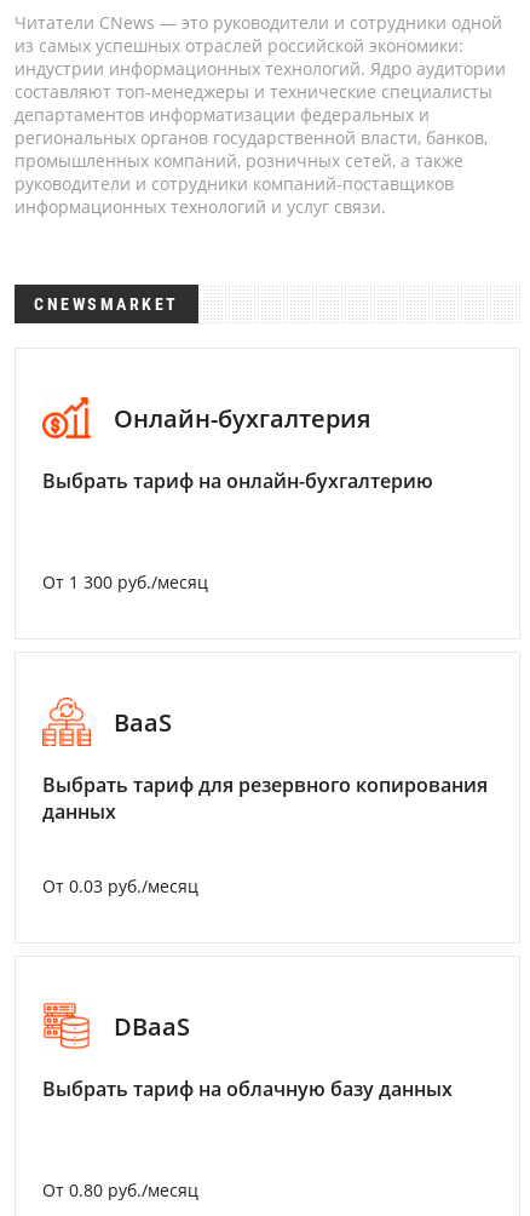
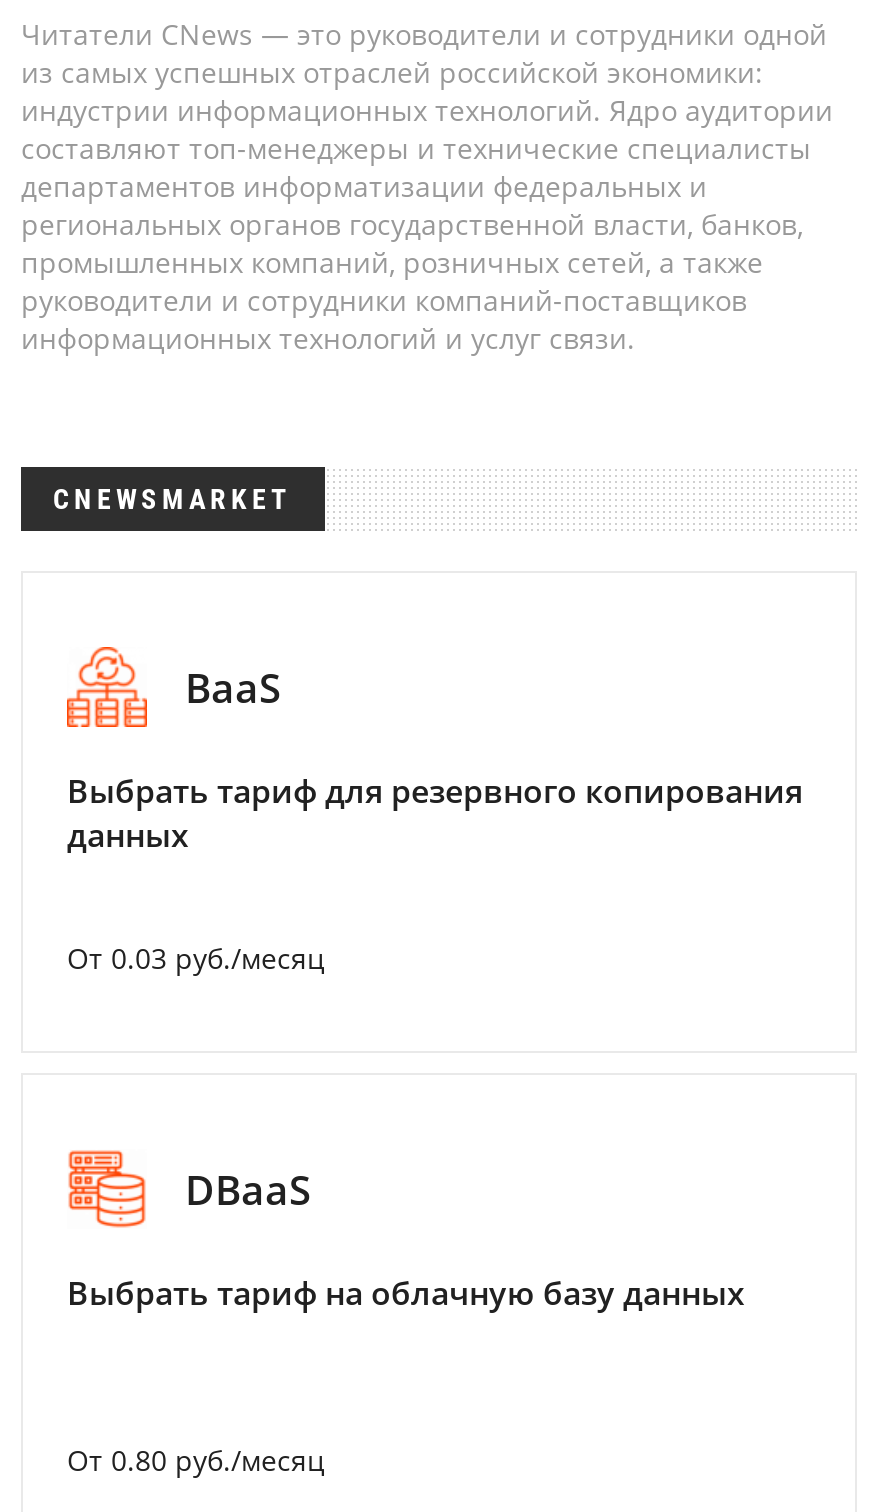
[41,396,433,494] [image] | Онлайн-бухгалтерия | Выбрать тариф на онлайн-бухгалтерию -> none
[42,570,208,593] От 1 300 руб./месяц -> none

